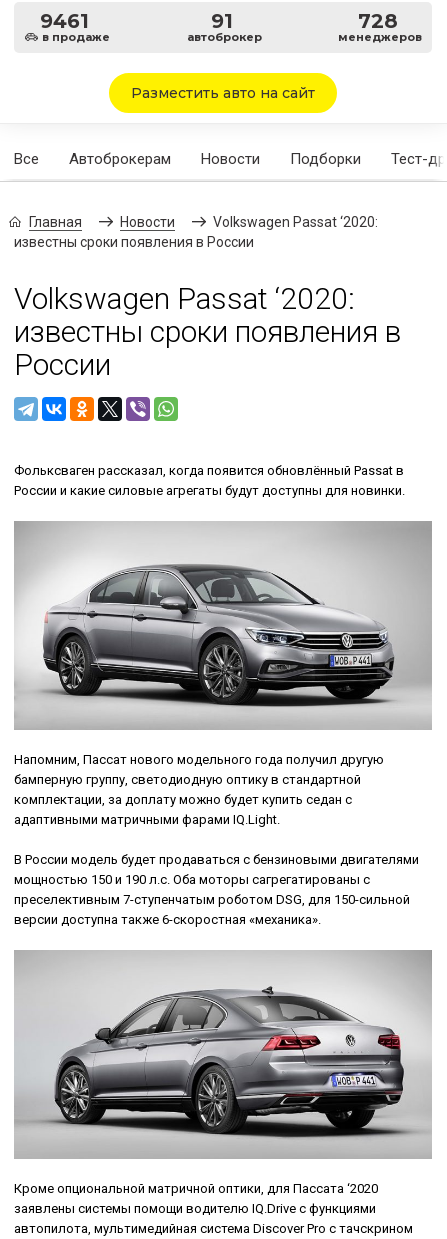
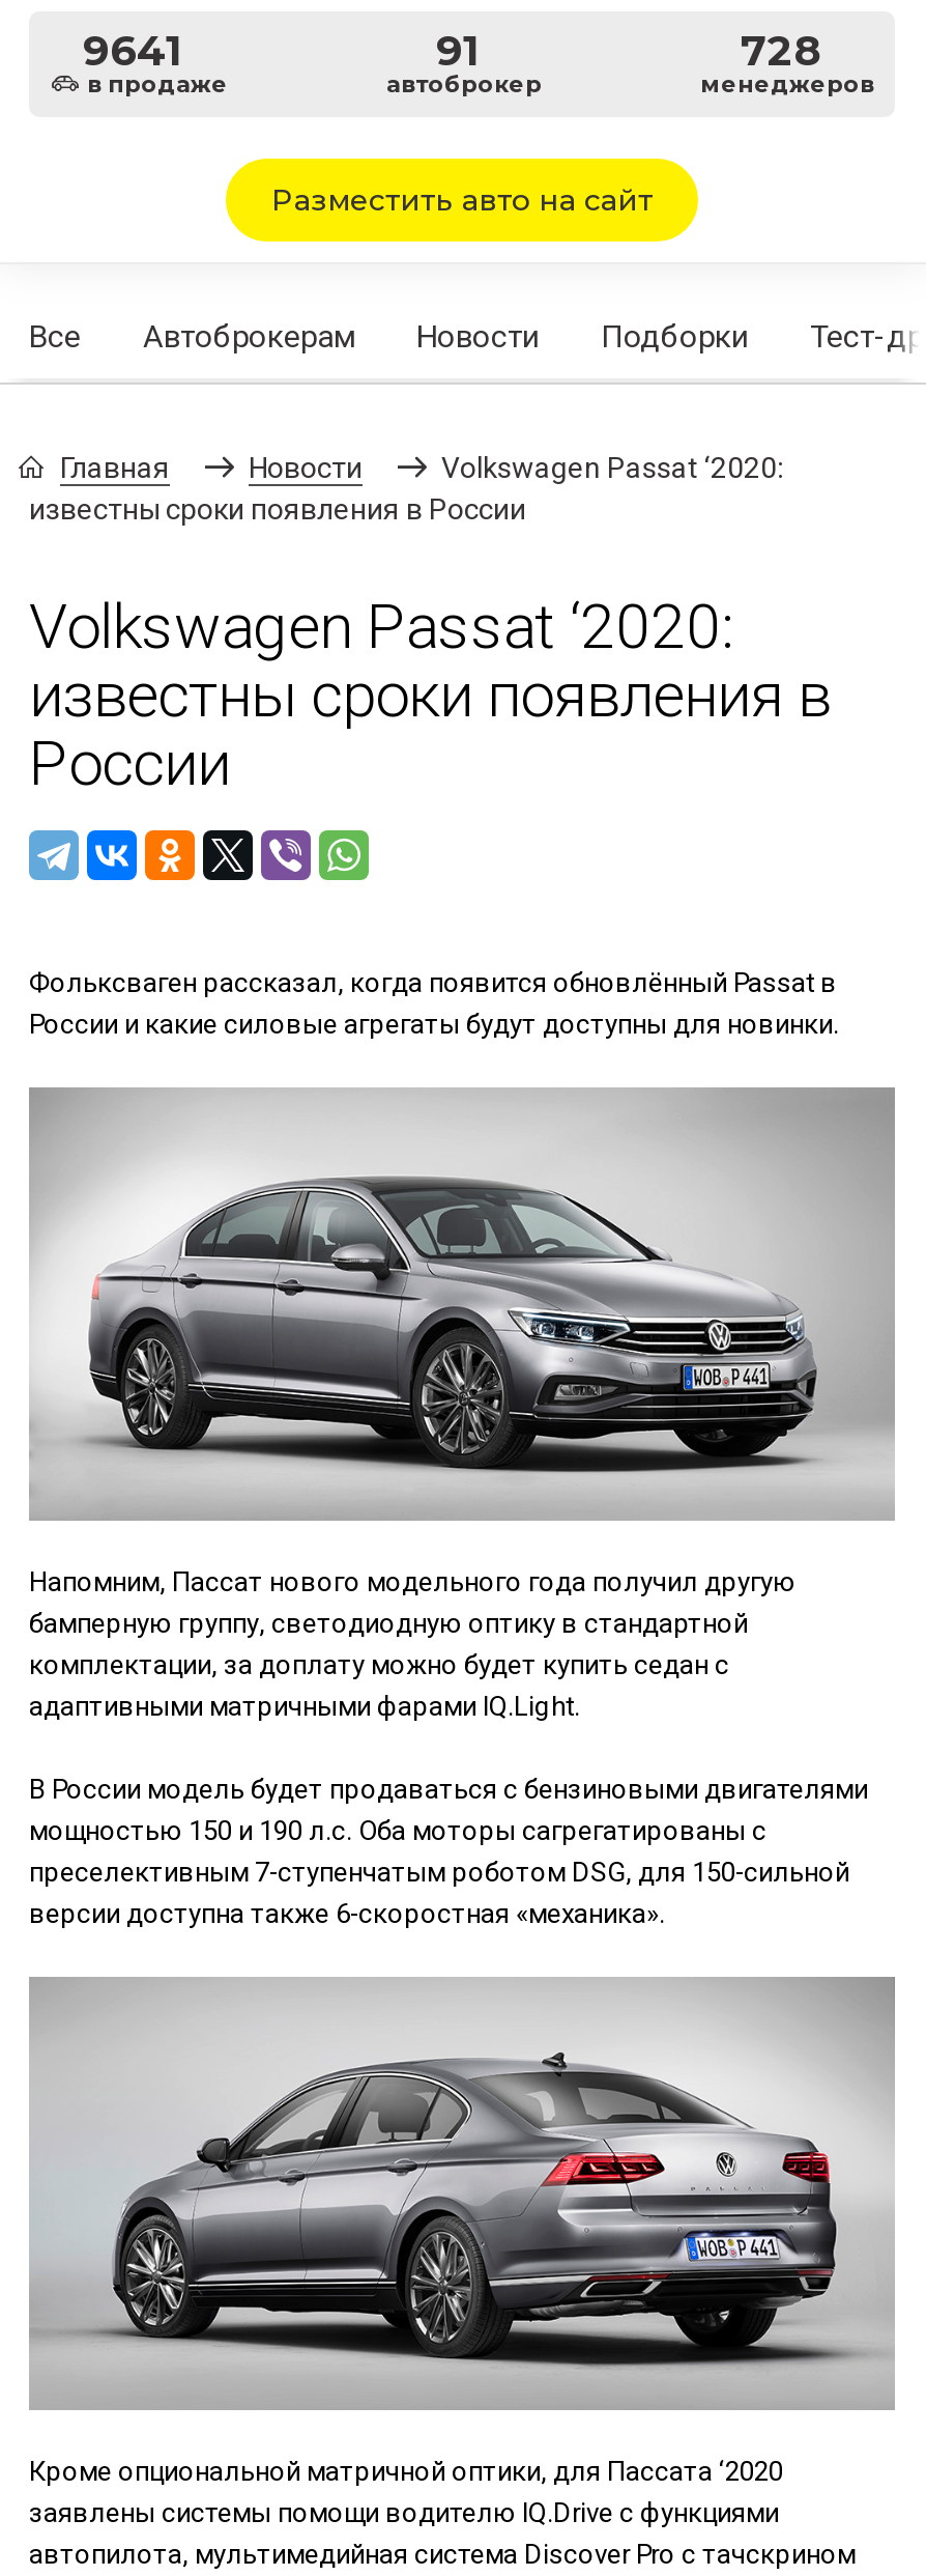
[40,9,89,33] 9461 -> [83,26,184,76] 9641

